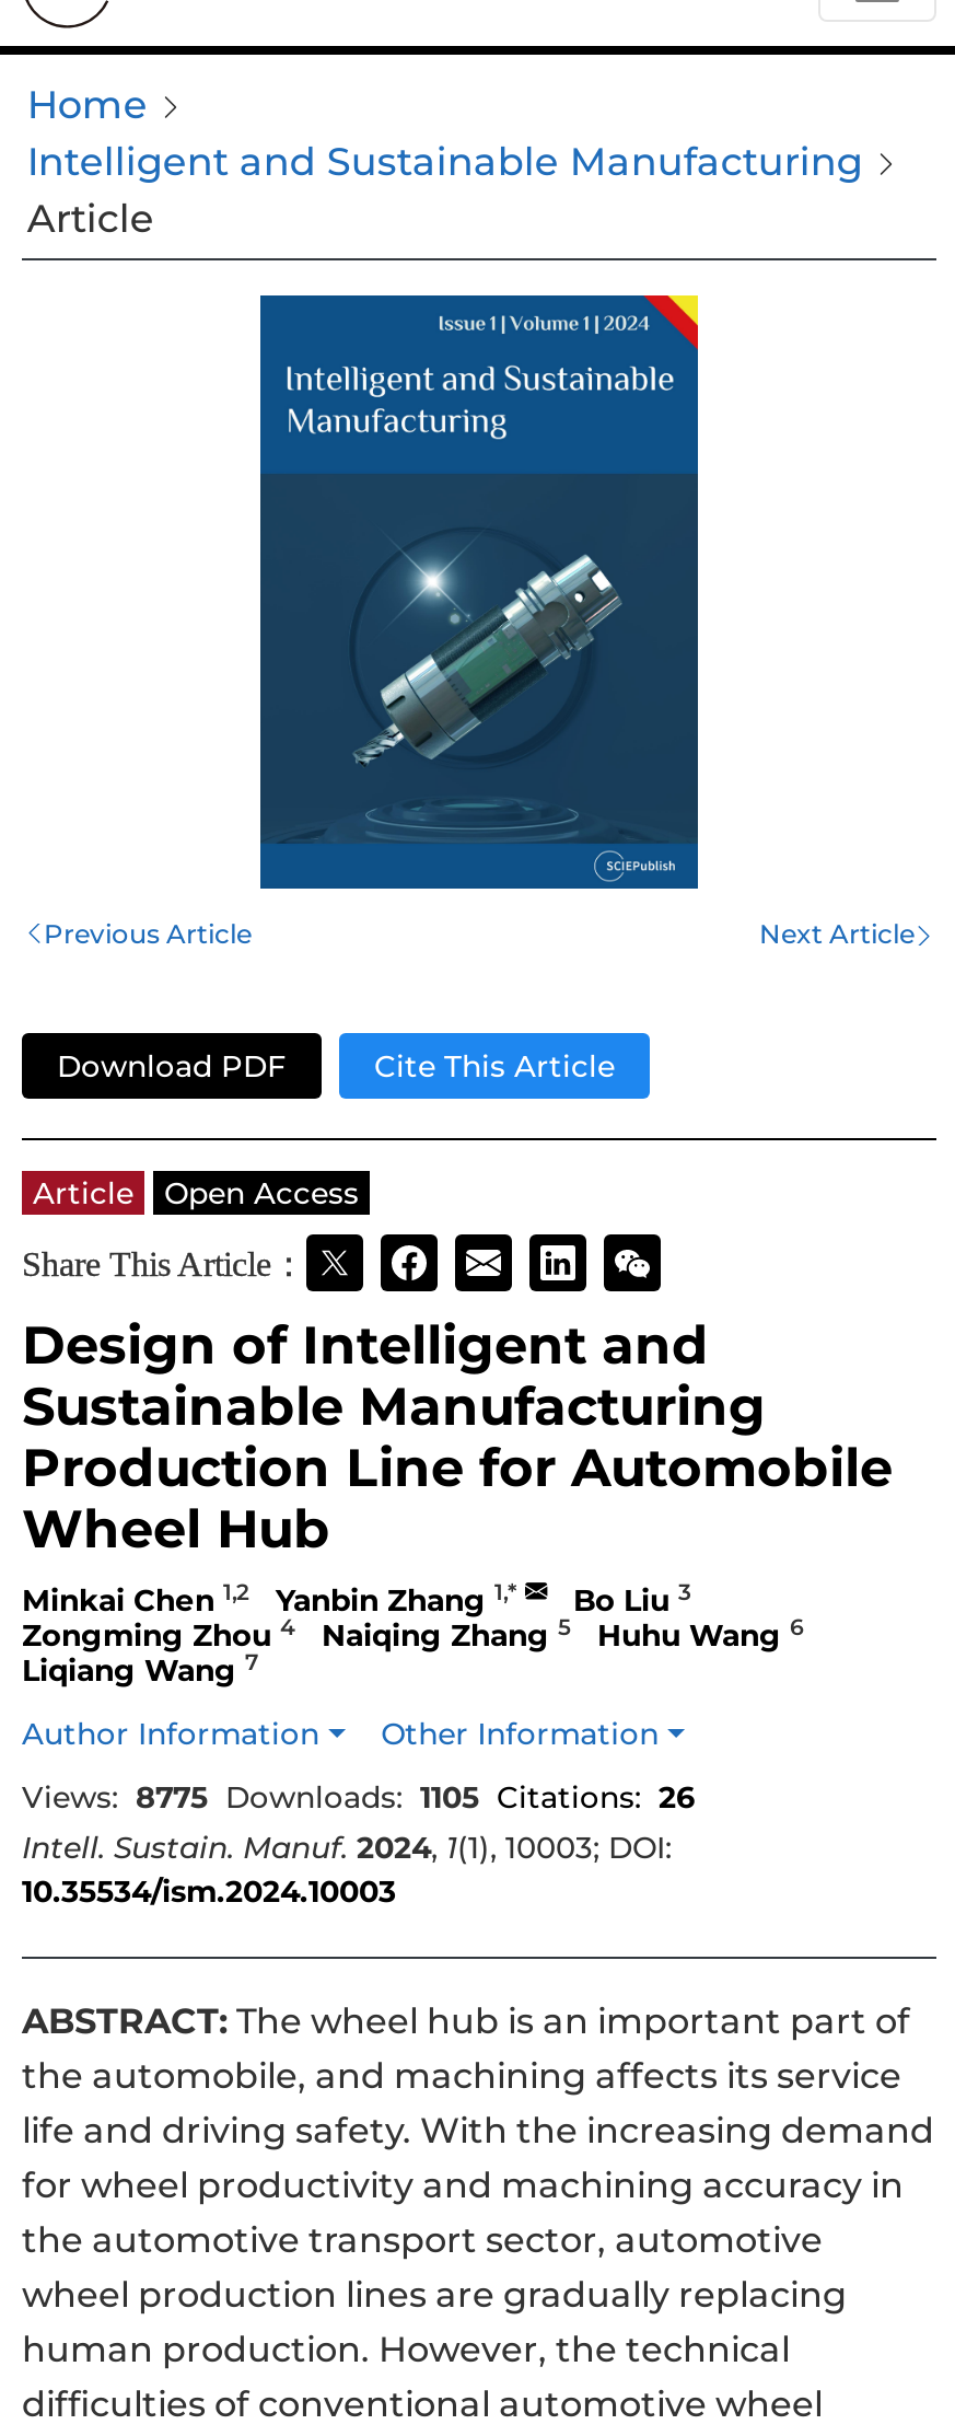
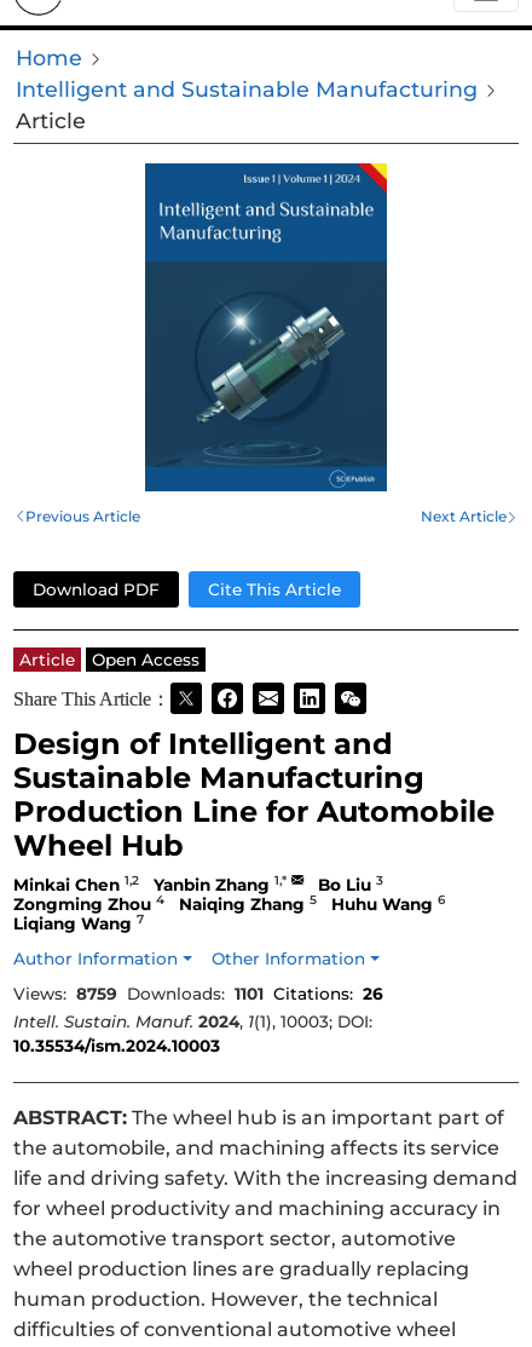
[22,1780,696,1815] Views: 8775 Downloads: 1105 Citations: 26 -> [13,984,383,1004] Views: 8759 Downloads: 1101 Citations: 26

